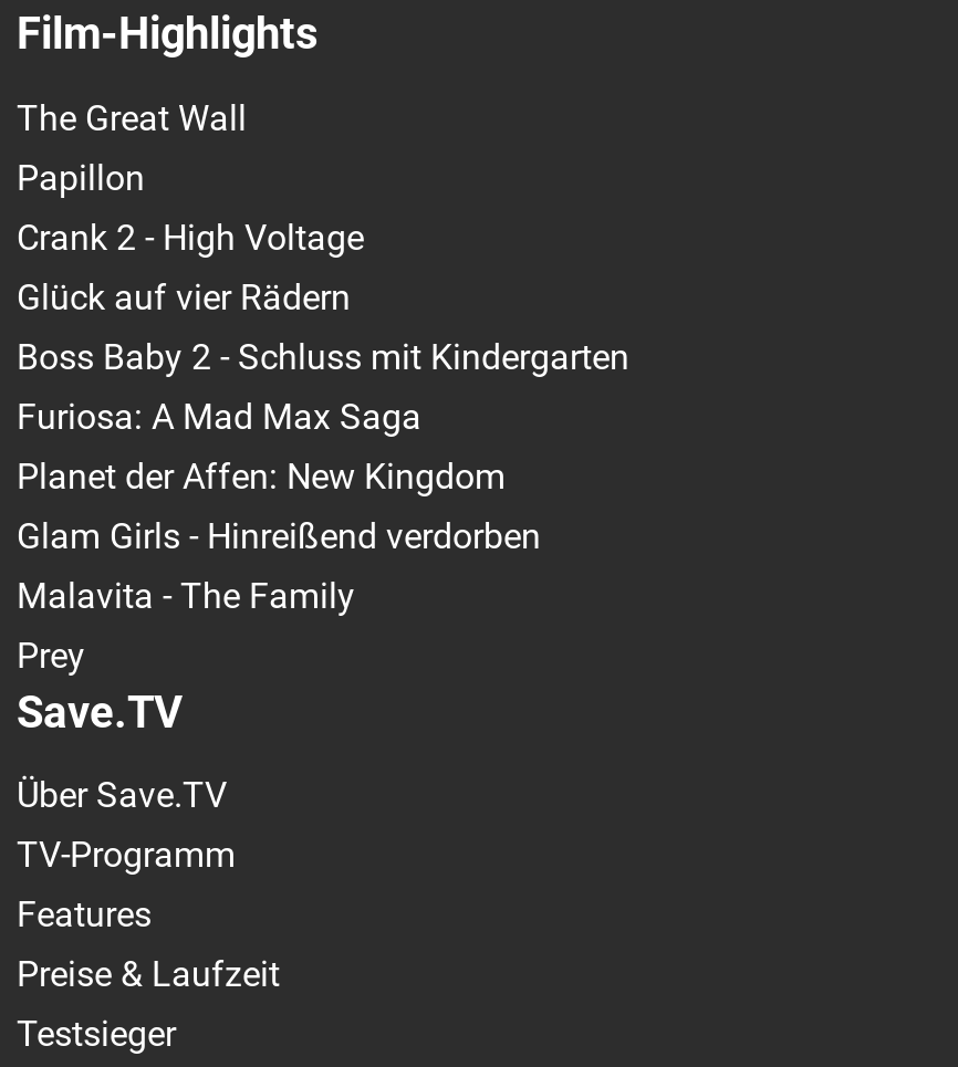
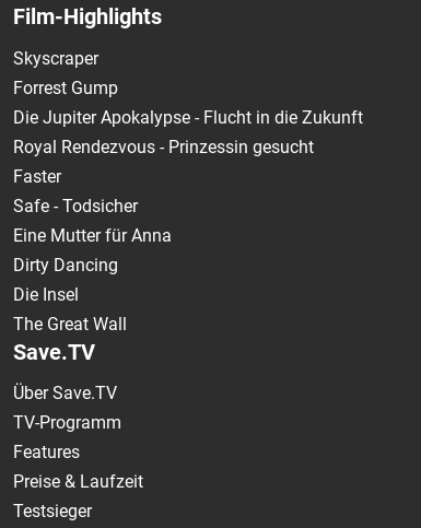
none -> [13,48,363,305] Skyscraper | Forrest Gump | Die Jupiter Apokalypse - Flucht in die Zukunft | Royal Rendezvous - Prinzessin gesucht | Faster | Safe - Todsicher | Eine Mutter für Anna | Dirty Dancing | Die Insel
moved [17,96,247,138] -> [13,313,127,334]: The Great Wall
[17,156,629,676] Papillon | Crank 2 - High Voltage | Glück auf vier Rädern | Boss Baby 2 - Schluss mit Kindergarten | Furiosa: A Mad Max Saga | Planet der Affen: New Kingdom | Glam Girls - Hinreißend verdorben | Malavita - The Family | Prey -> none

